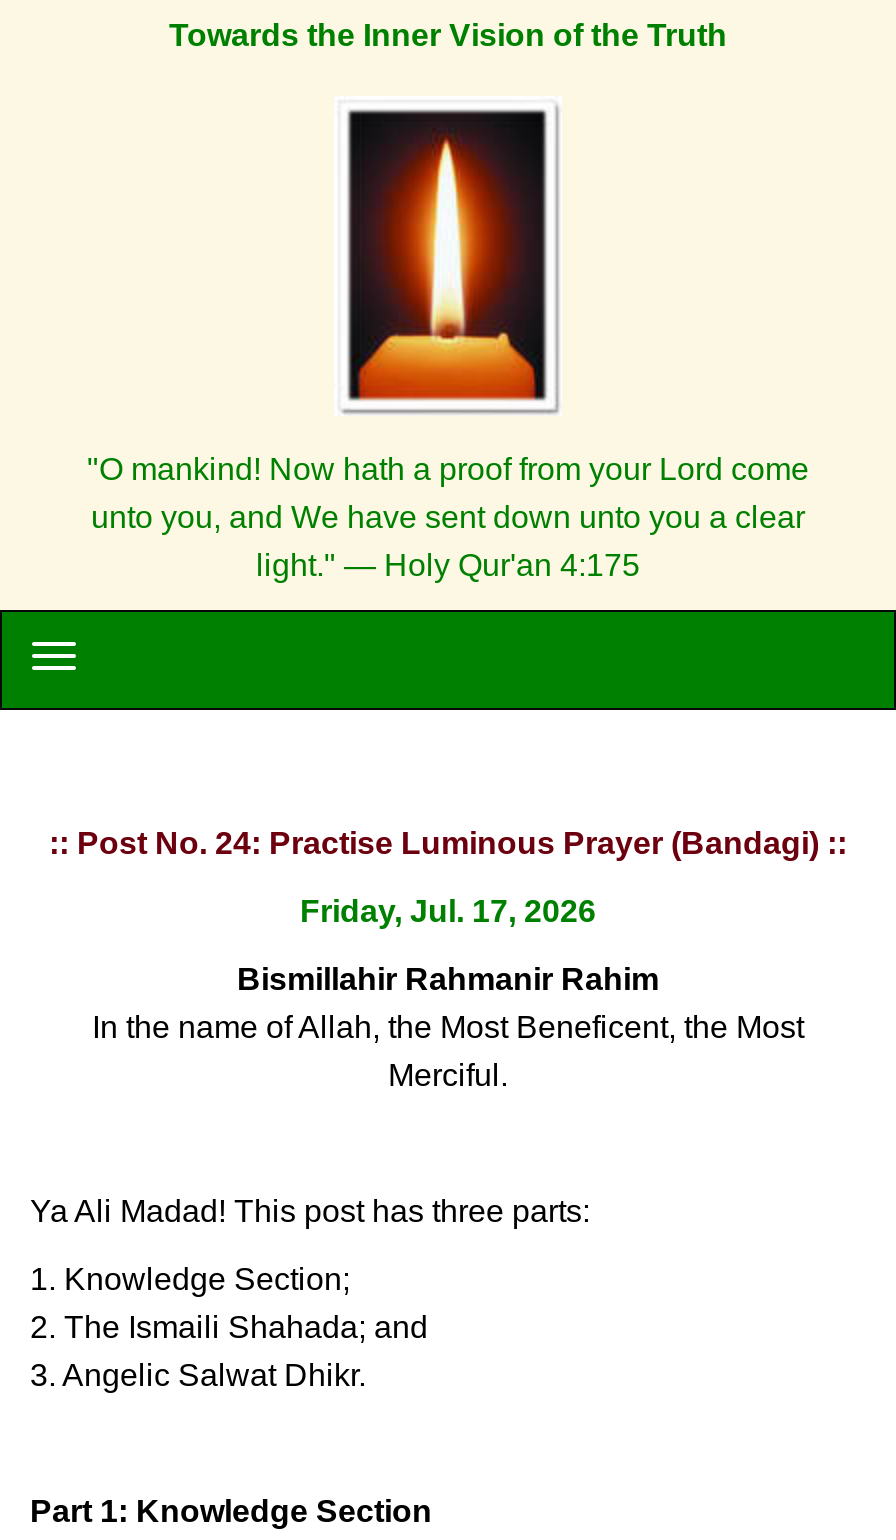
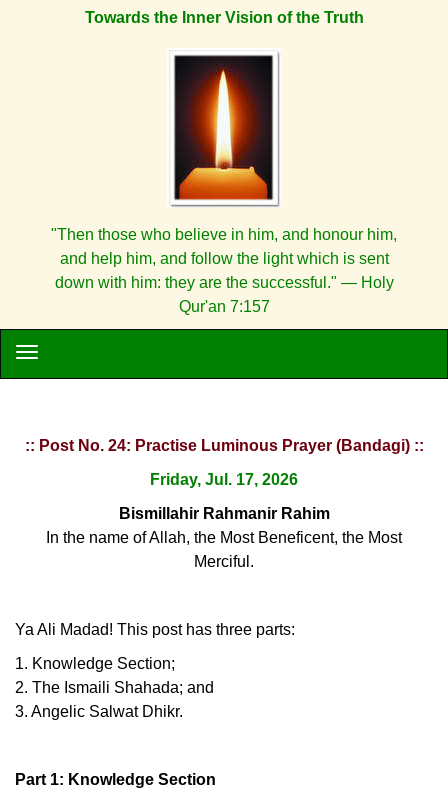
[87,452,809,582] "O mankind! Now hath a proof from your Lord come | unto you, and We have sent down unto you a clear | light." — Holy Qur'an 4:175 -> [51,226,397,315] "Then those who believe in him, and honour him, | and help him, and follow the light which is sent | down with him: they are the successful." — Holy | Qur'an 7:157

